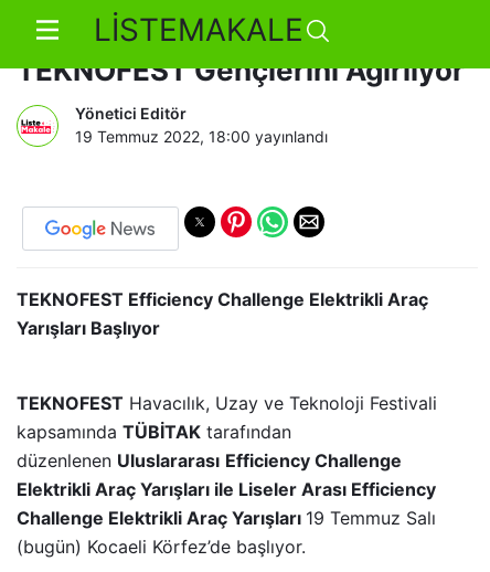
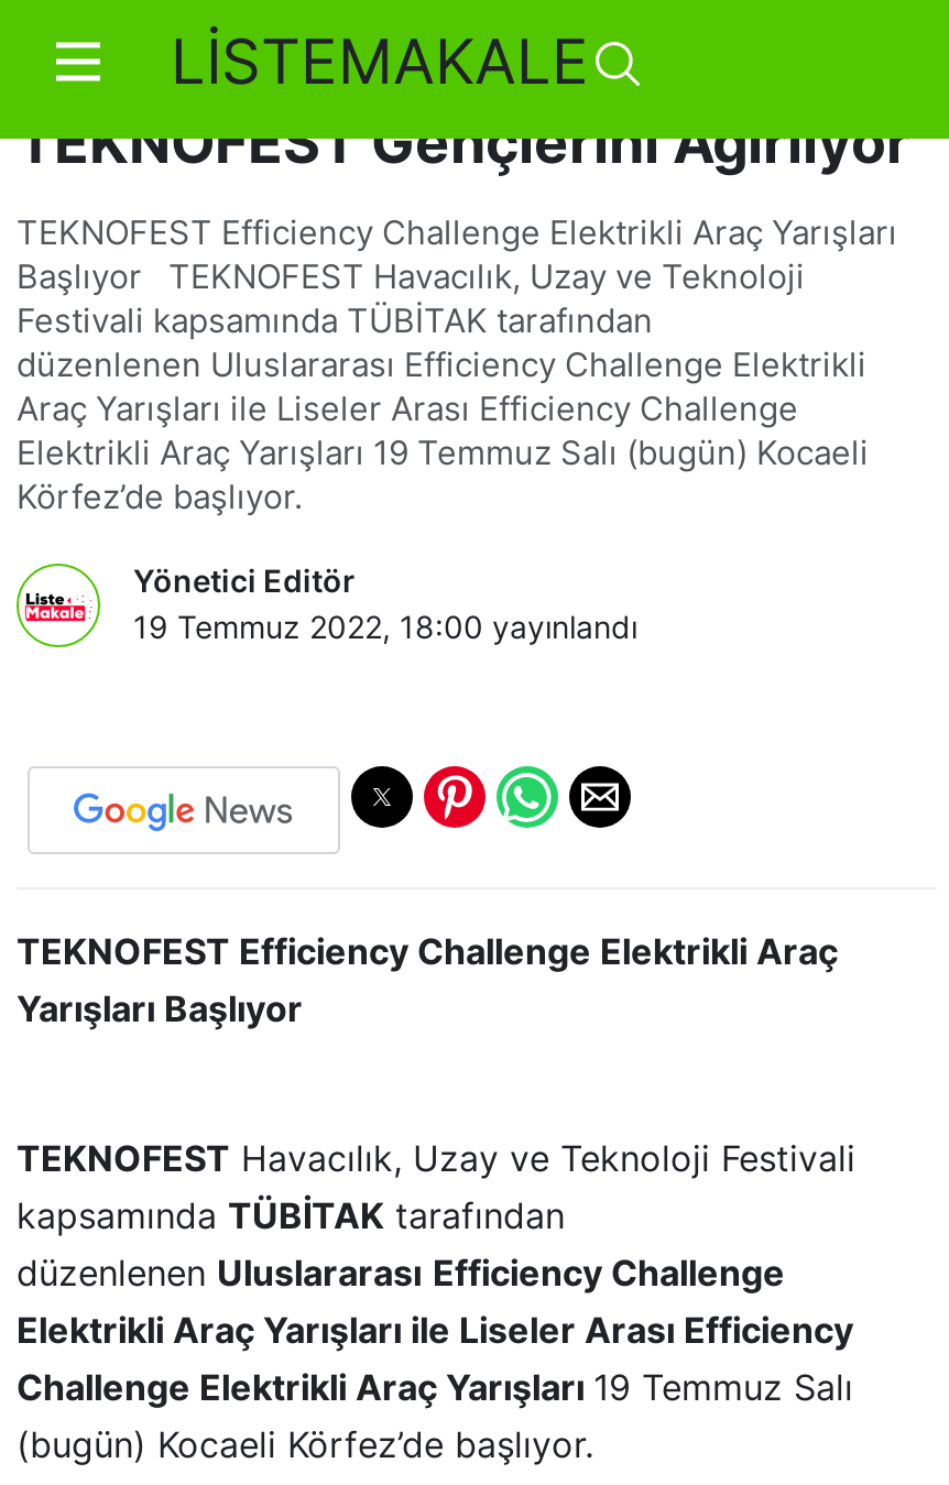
none -> [17,211,897,517] TEKNOFEST Efficiency Challenge Elektrikli Araç Yarışları | Başlıyor TEKNOFEST Havacılık, Uzay ve Teknoloji | Festivali kapsamında TÜBİTAK tarafından | düzenlenen Uluslararası Efficiency Challenge Elektrikli | Araç Yarışları ile Liseler Arası Efficiency Challenge | Elektrikli Araç Yarışları 19 Temmuz Salı (bugün) Kocaeli | Körfez’de başlıyor.

